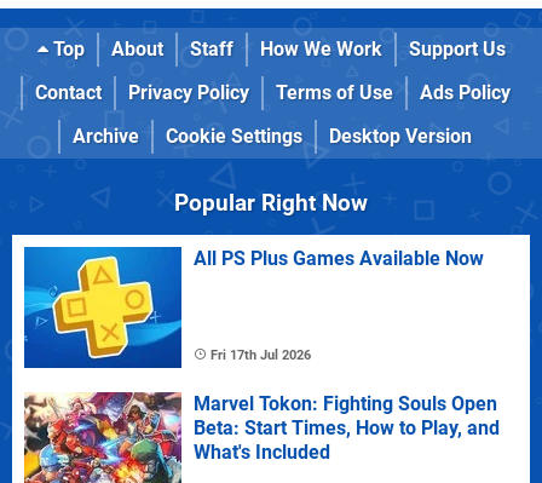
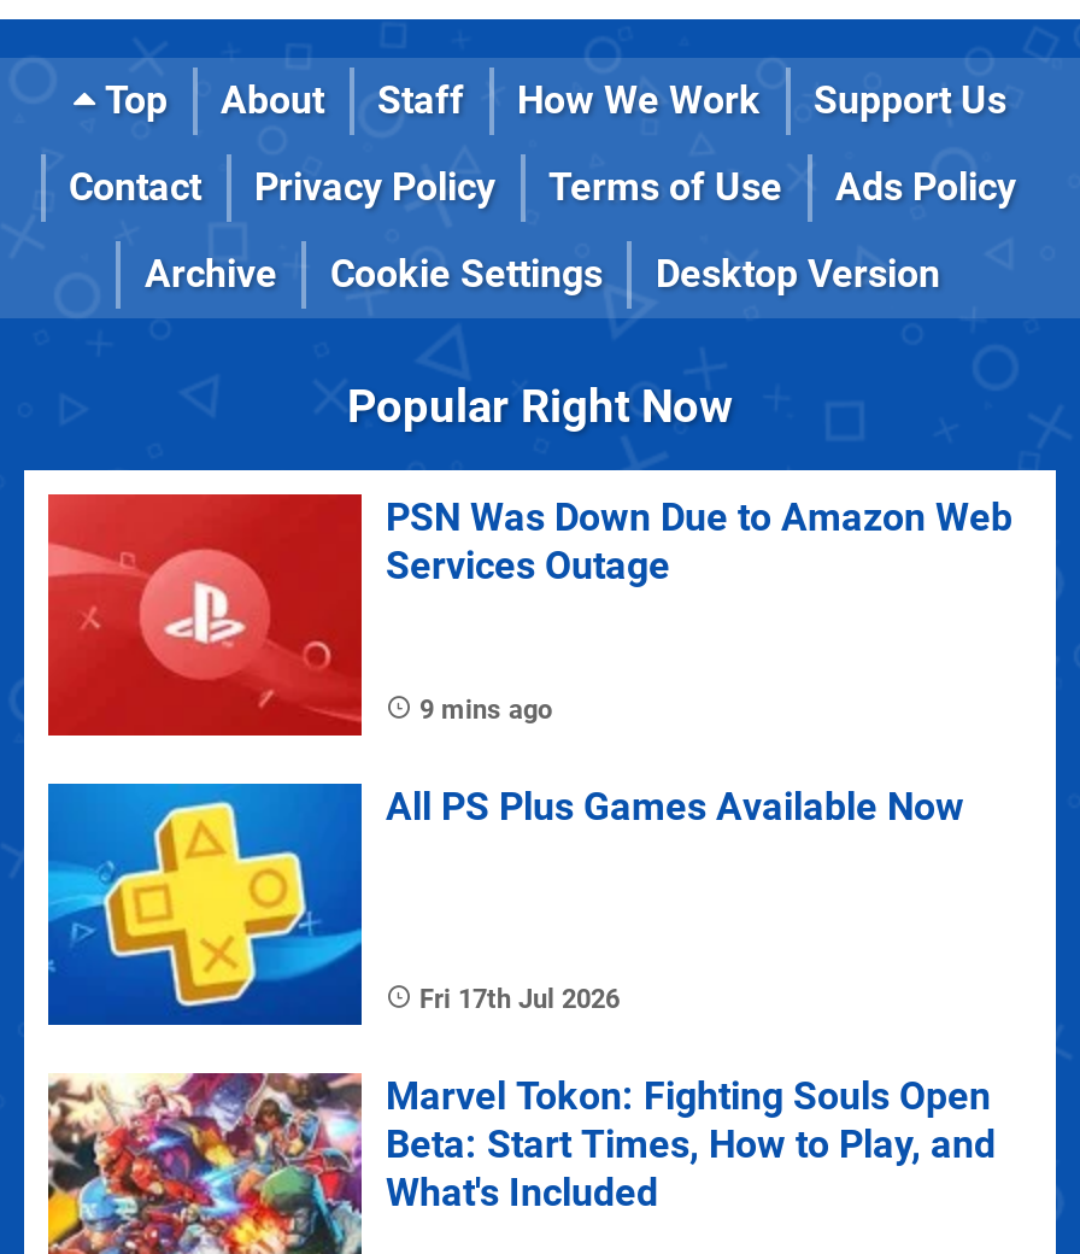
none -> [46,492,1012,738] [image] | PSN Was Down Due to Amazon Web | Services Outage | 9 mins ago

